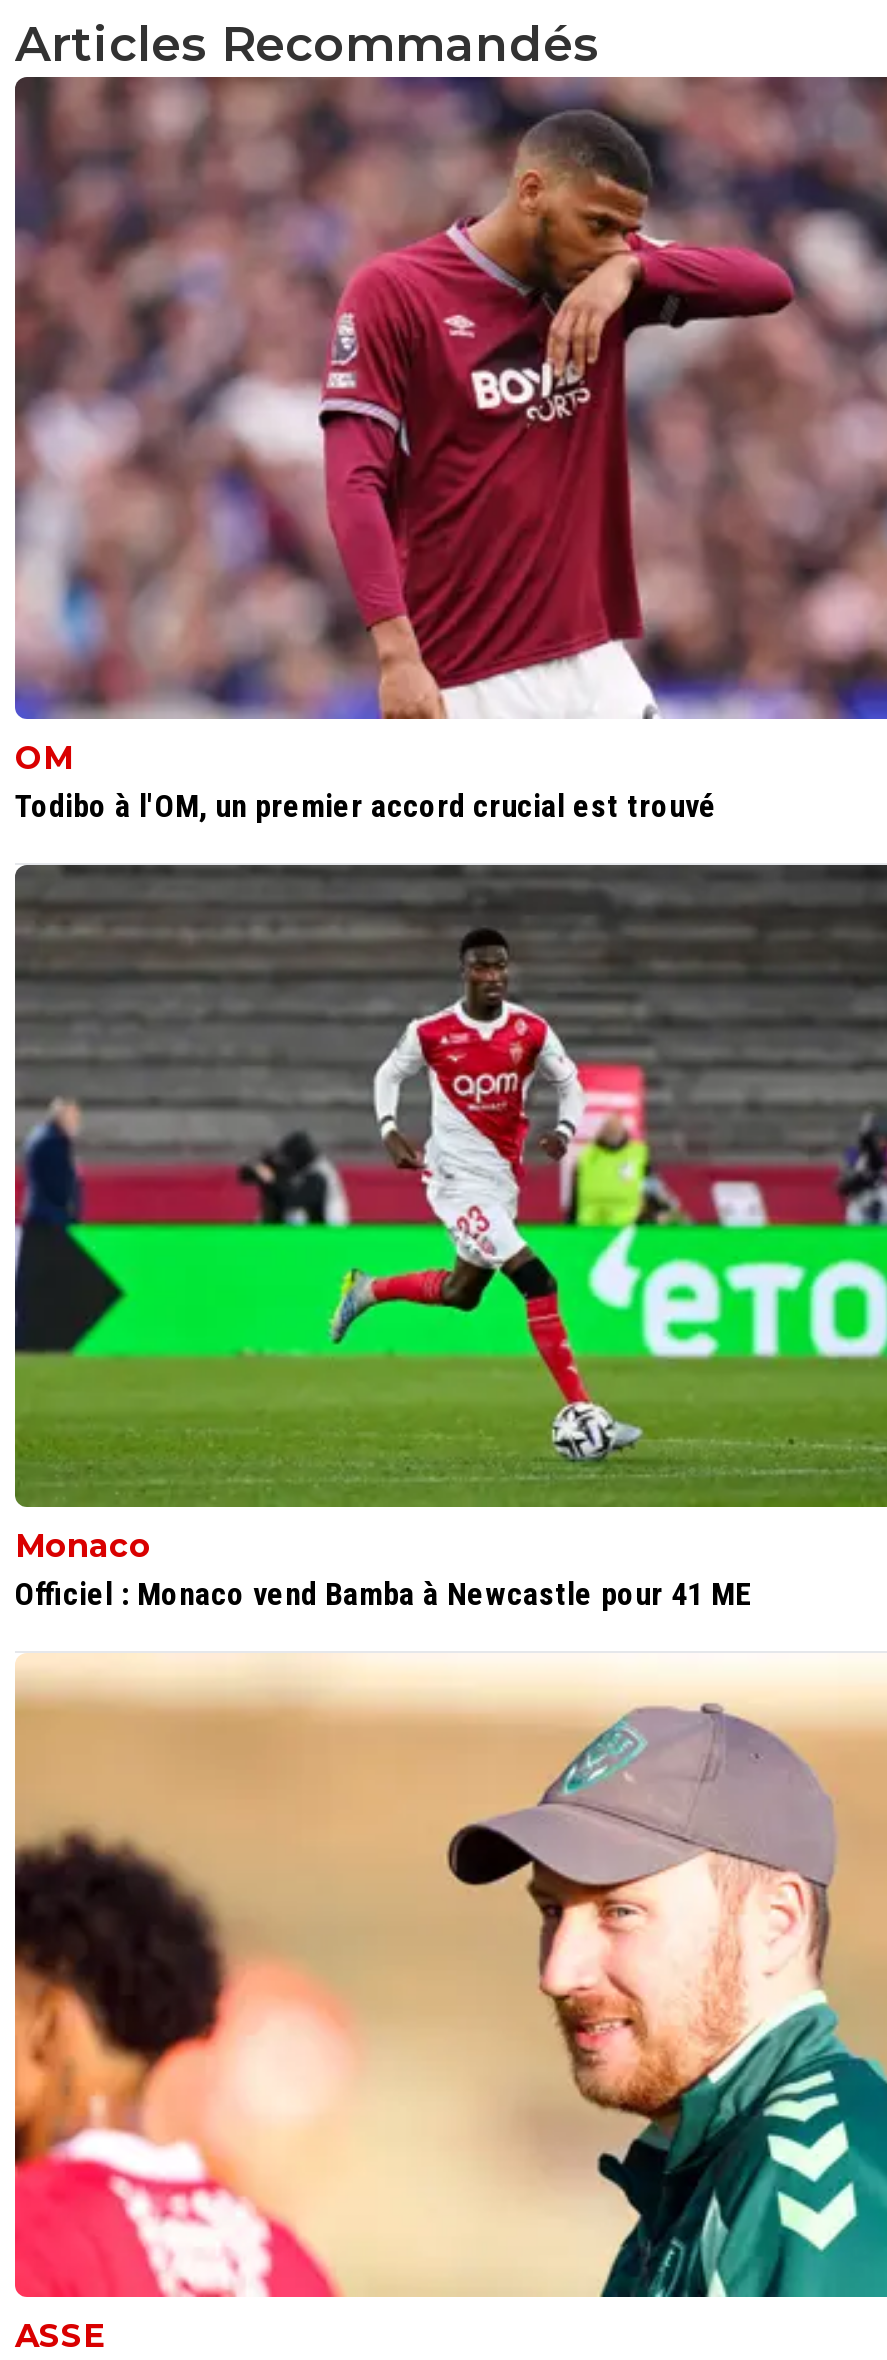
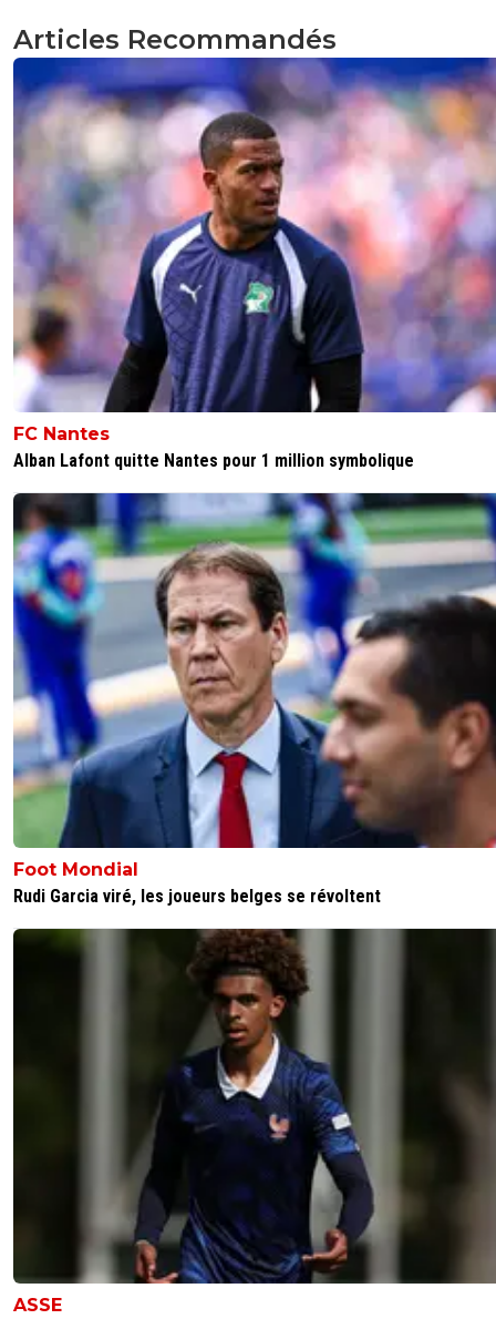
[13,75,881,826] [image] | OM | Todibo à l'OM, un premier accord crucial est trouvé -> [13,57,493,471] [image] | FC Nantes | Alban Lafont quitte Nantes pour 1 million symbolique
[13,863,881,1614] [image] | Monaco | Officiel : Monaco vend Bamba à Newcastle pour 41 ME -> [12,492,493,907] [image] | Foot Mondial | Rudi Garcia viré, les joueurs belges se révoltent
[13,1657,881,2301] [image] -> [12,928,493,1285] [image]

